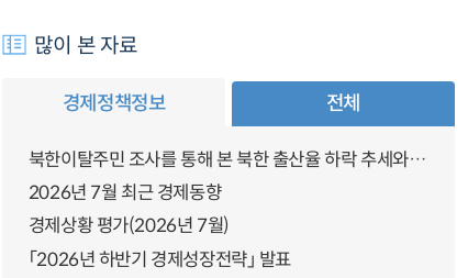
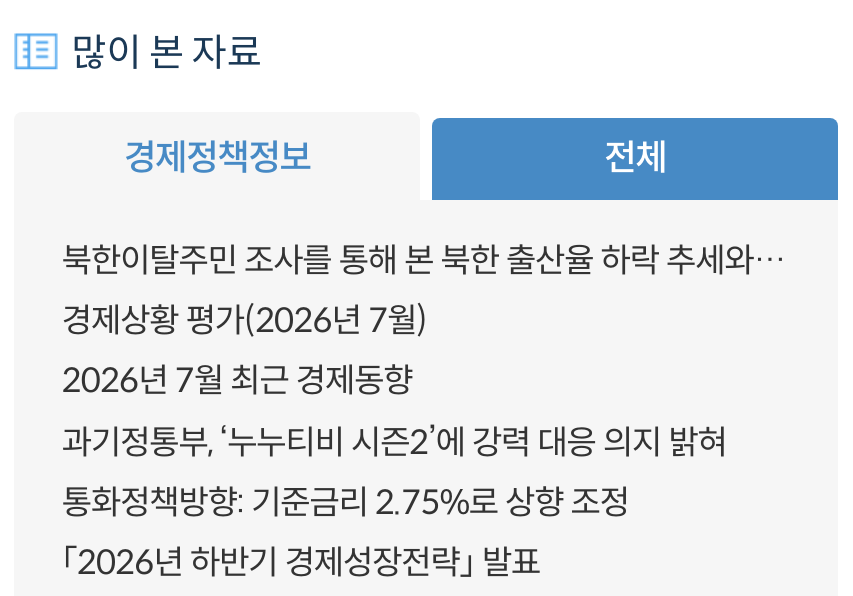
none -> [62,421,727,524] 과기정통부, ‘누누티비 시즌2’에 강력 대응 의지 밝혀 | 통화정책방향: 기준금리 2.75%로 상향 조정
moved [28,215,229,238] -> [62,300,427,342]: 경제상황 평가(2026년 7월)

